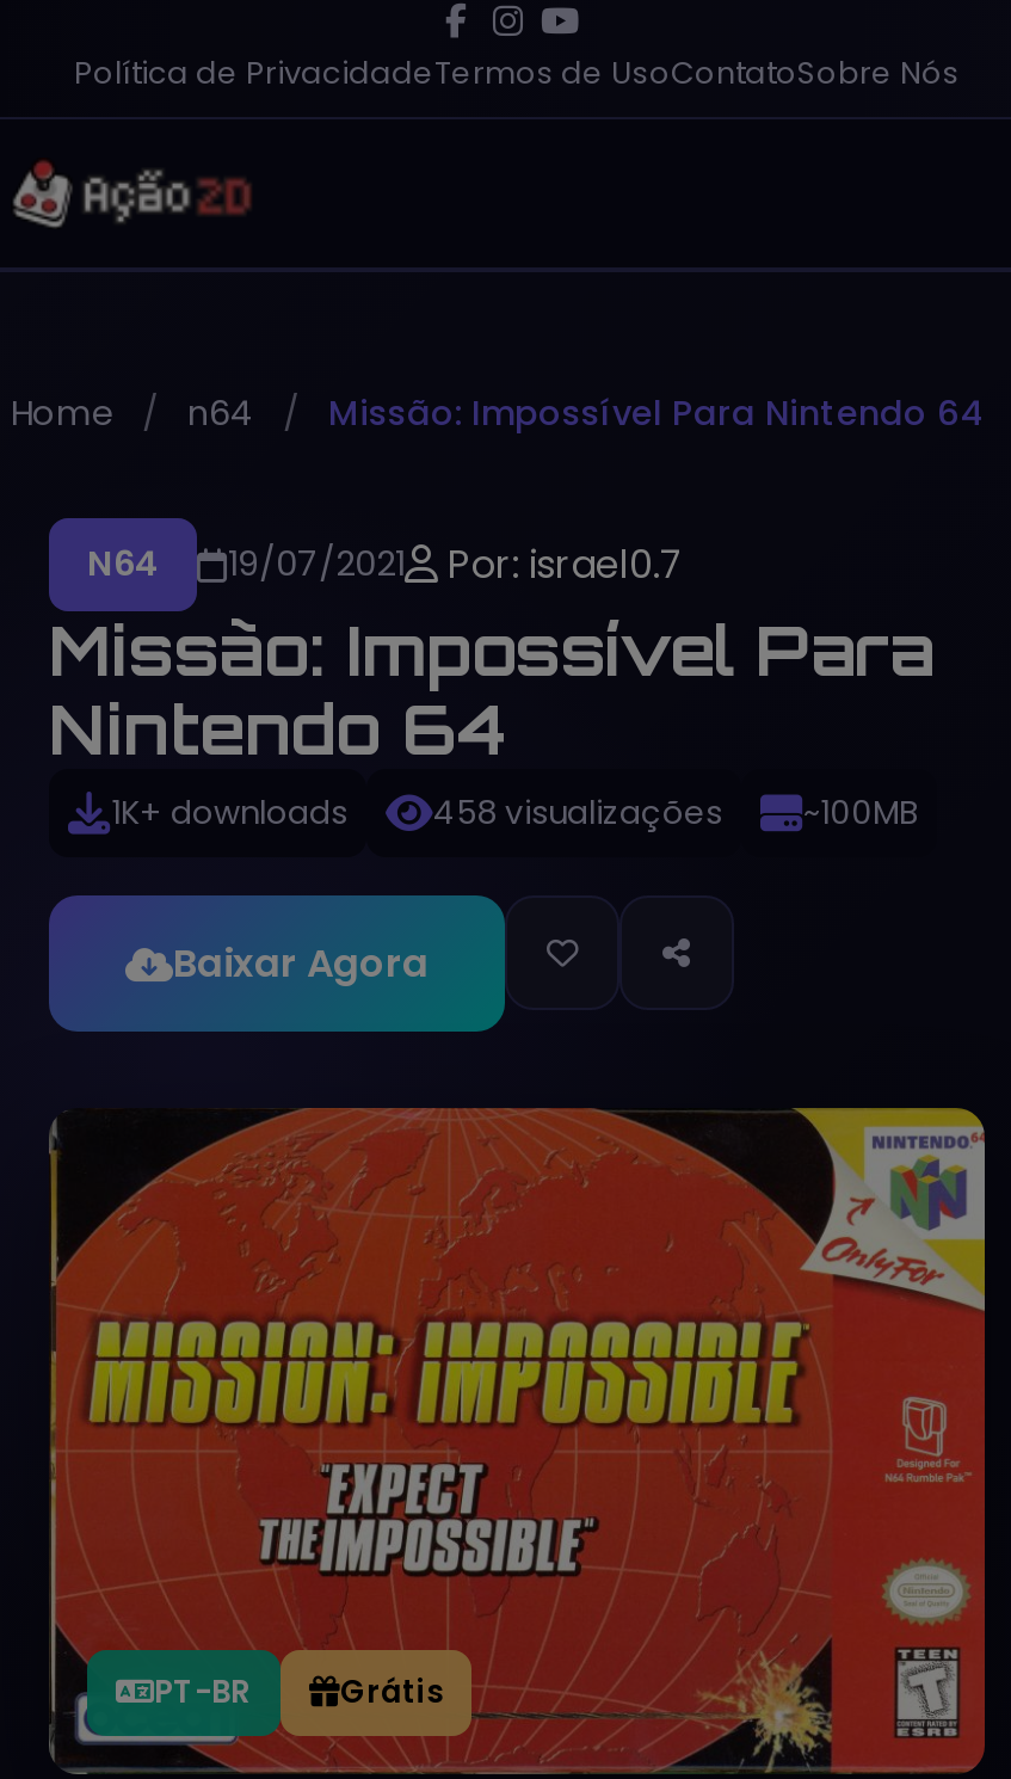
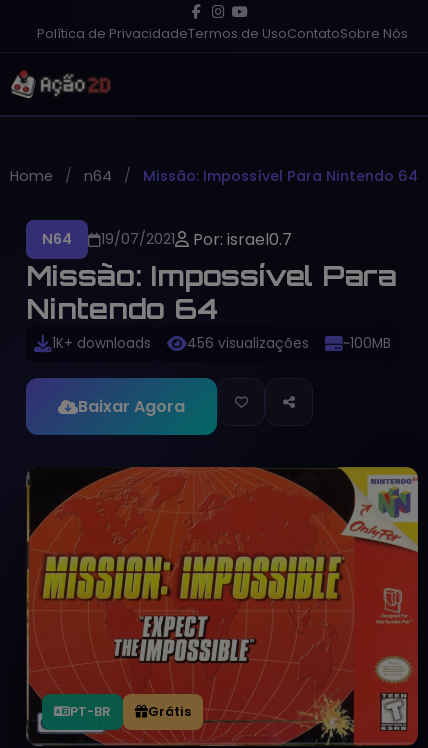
[433,790,722,836] 458 visualizações -> [187,334,309,353] 456 visualizações

